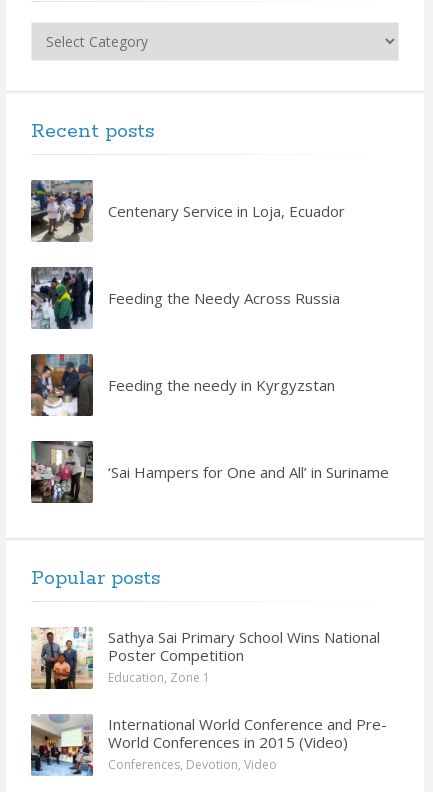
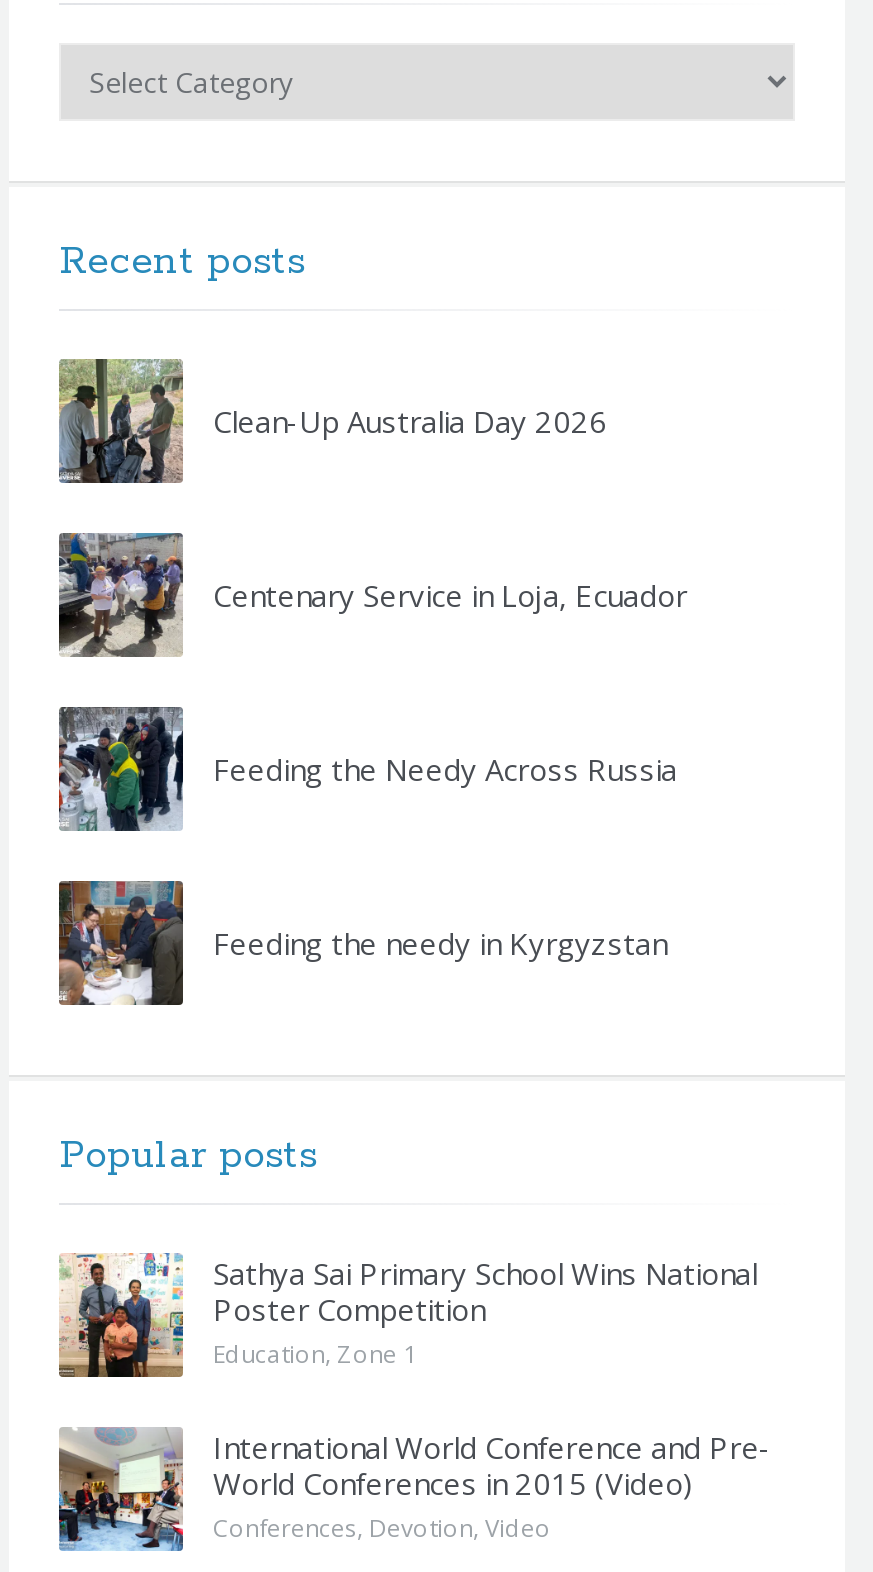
none -> [59,358,607,484] [image] | Clean-Up Australia Day 2026
moved [29,178,345,395] -> [55,530,687,964]: [image] | Centenary Service in Loja, Ecuador | Feeding the Needy Across Russia | Feeding the needy in Kyrgyzstan
[30,440,389,504] [image] | ‘Sai Hampers for One and All’ in Suriname -> none

